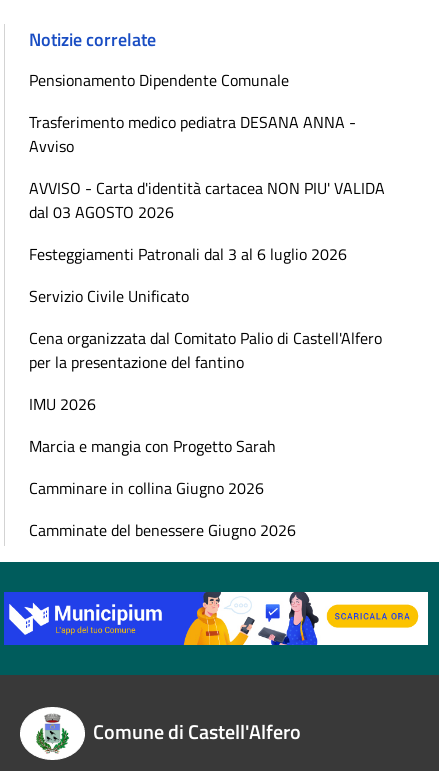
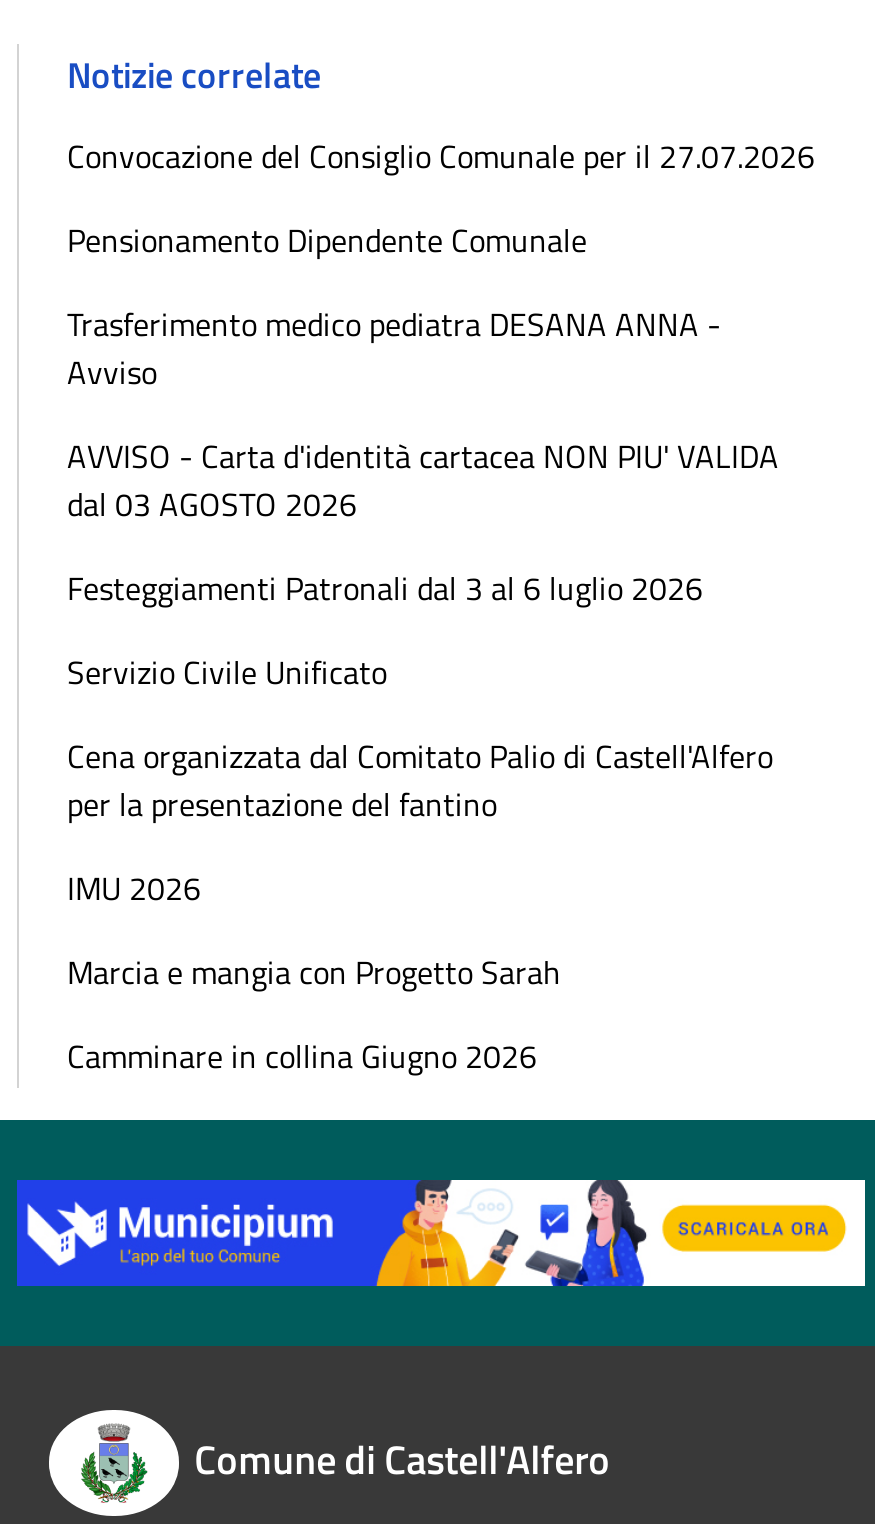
none -> [67,133,815,181] Convocazione del Consiglio Comunale per il 27.07.2026
moved [29,68,385,500] -> [67,217,779,1081]: Pensionamento Dipendente Comunale | Trasferimento medico pediatra DESANA ANNA - | Avviso | ... | Marcia e mangia con Progetto Sarah | Camminare in collina Giugno 2026
[29,518,296,542] Camminate del benessere Giugno 2026 -> none

